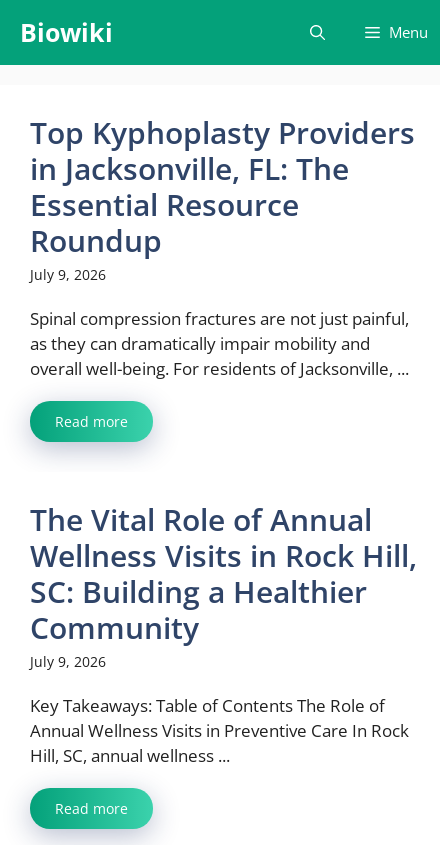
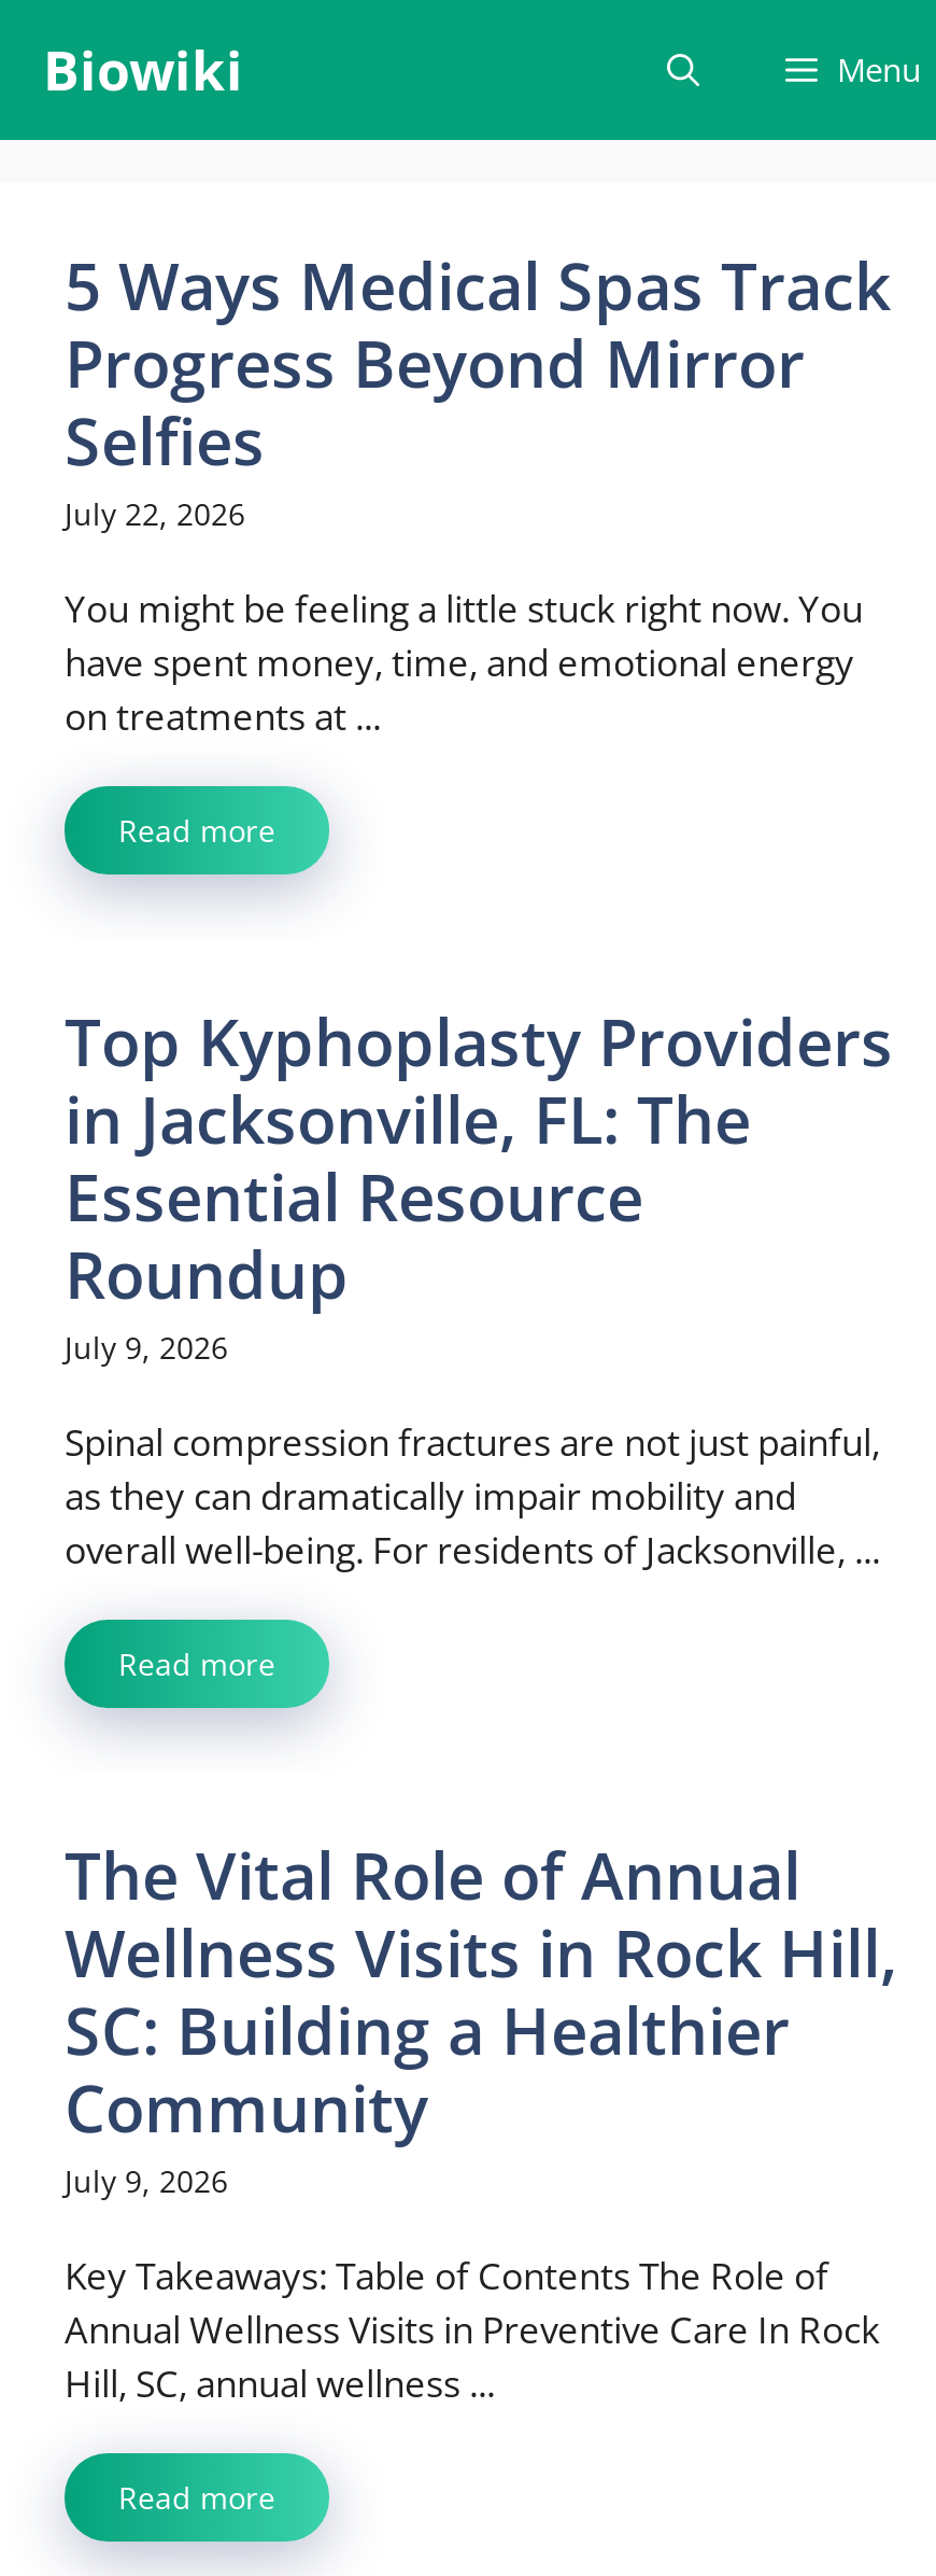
none -> [65,241,891,851] 5 Ways Medical Spas Track | Progress Beyond Mirror | Selfies | July 22, 2026 | You might be feeling a little stuck right now. You | have spent money, time, and emotional energy | on treatments at ... | Read more

